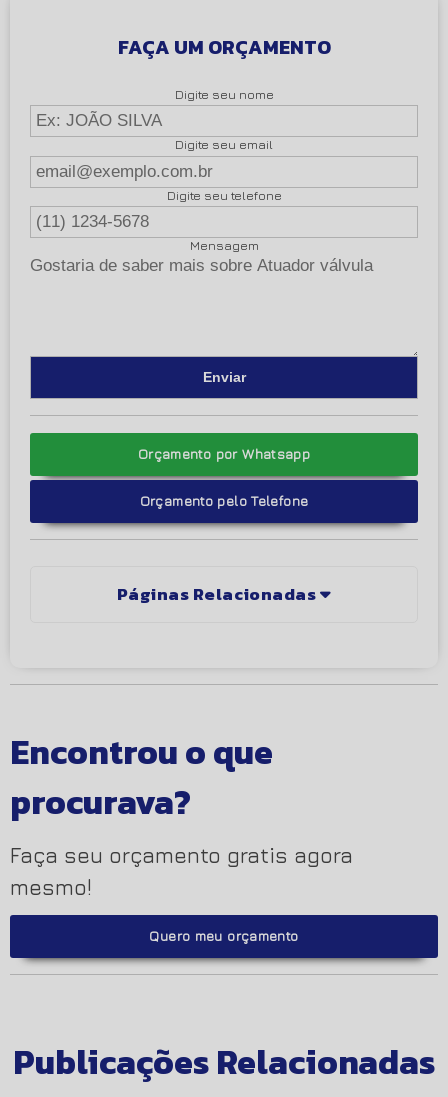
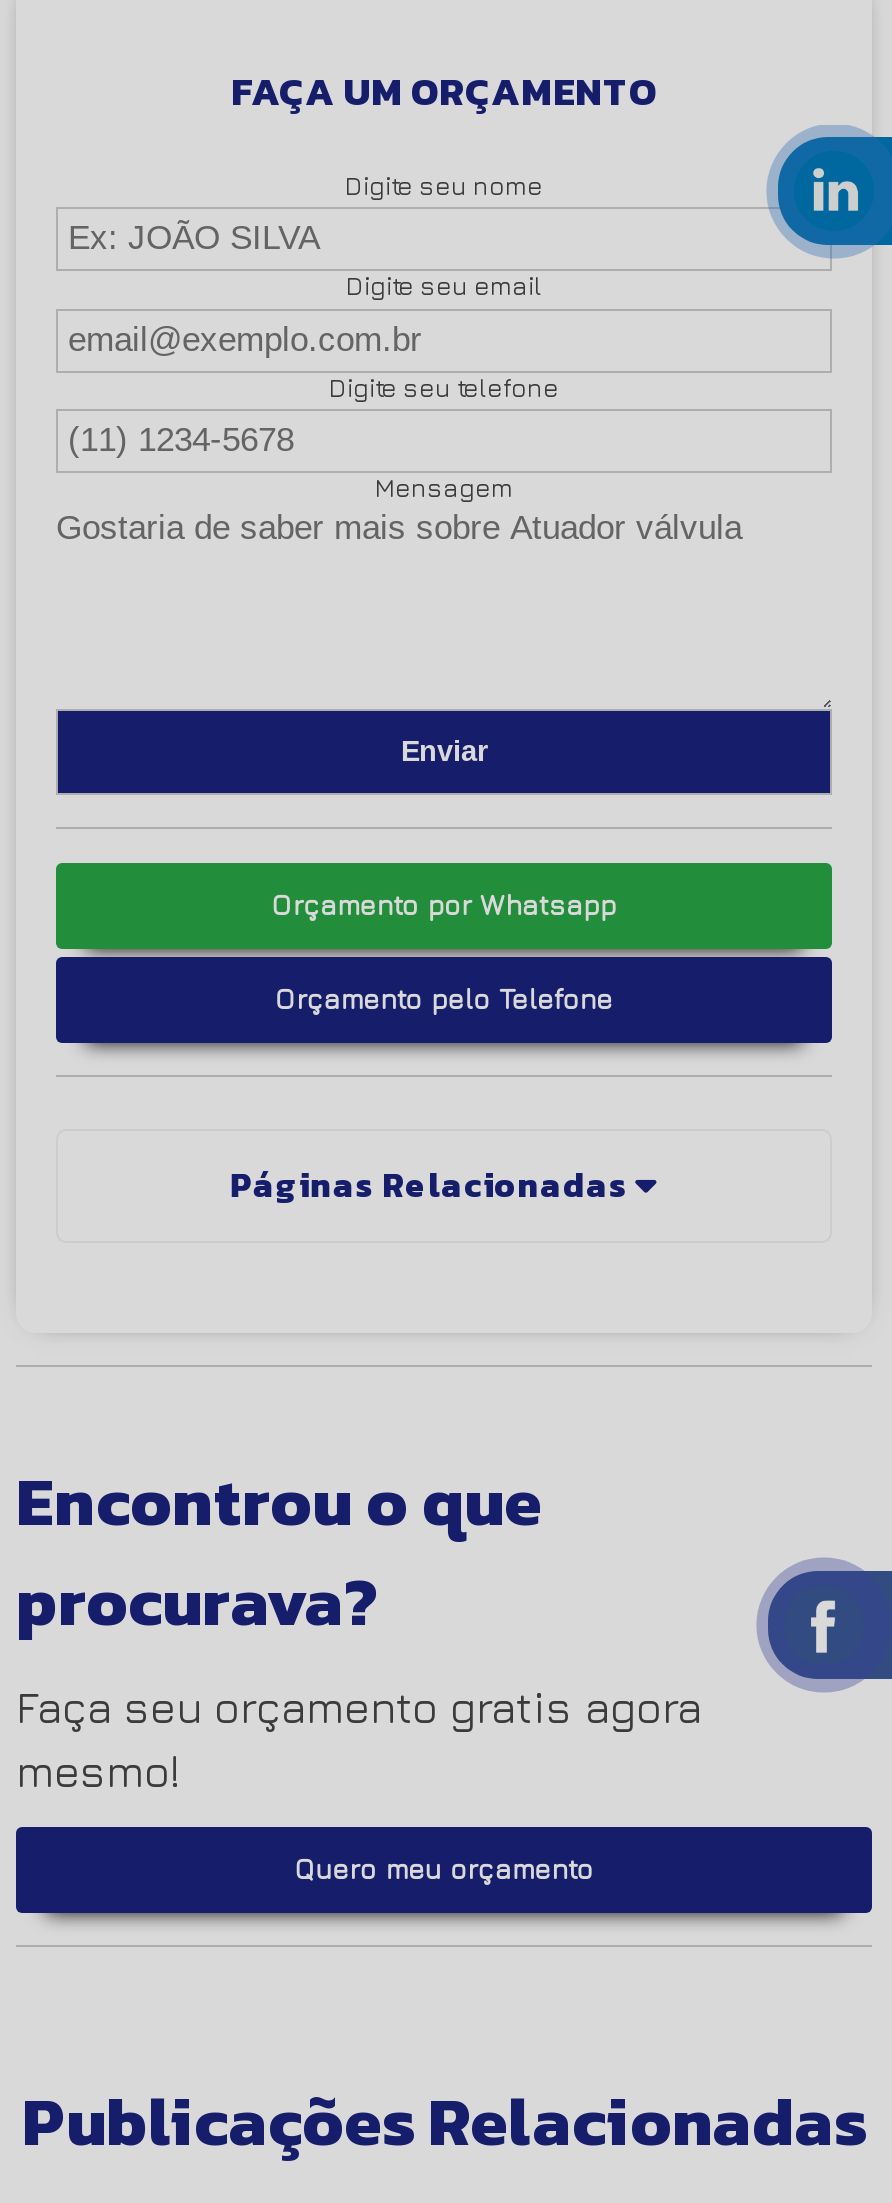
none -> [766,125,886,259] [image]
none -> [756,1557,886,1693] [image]

